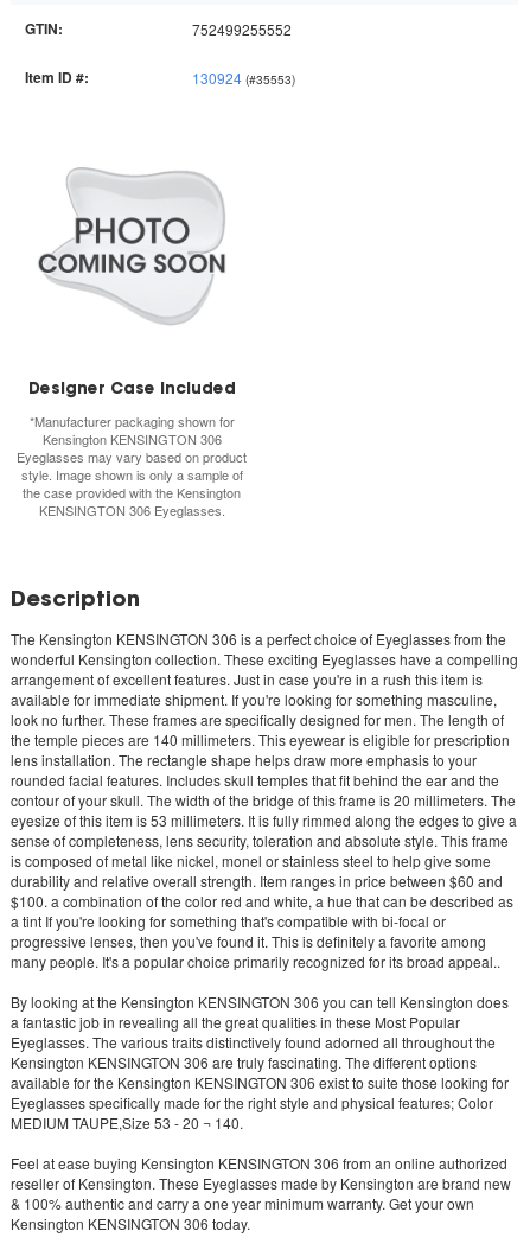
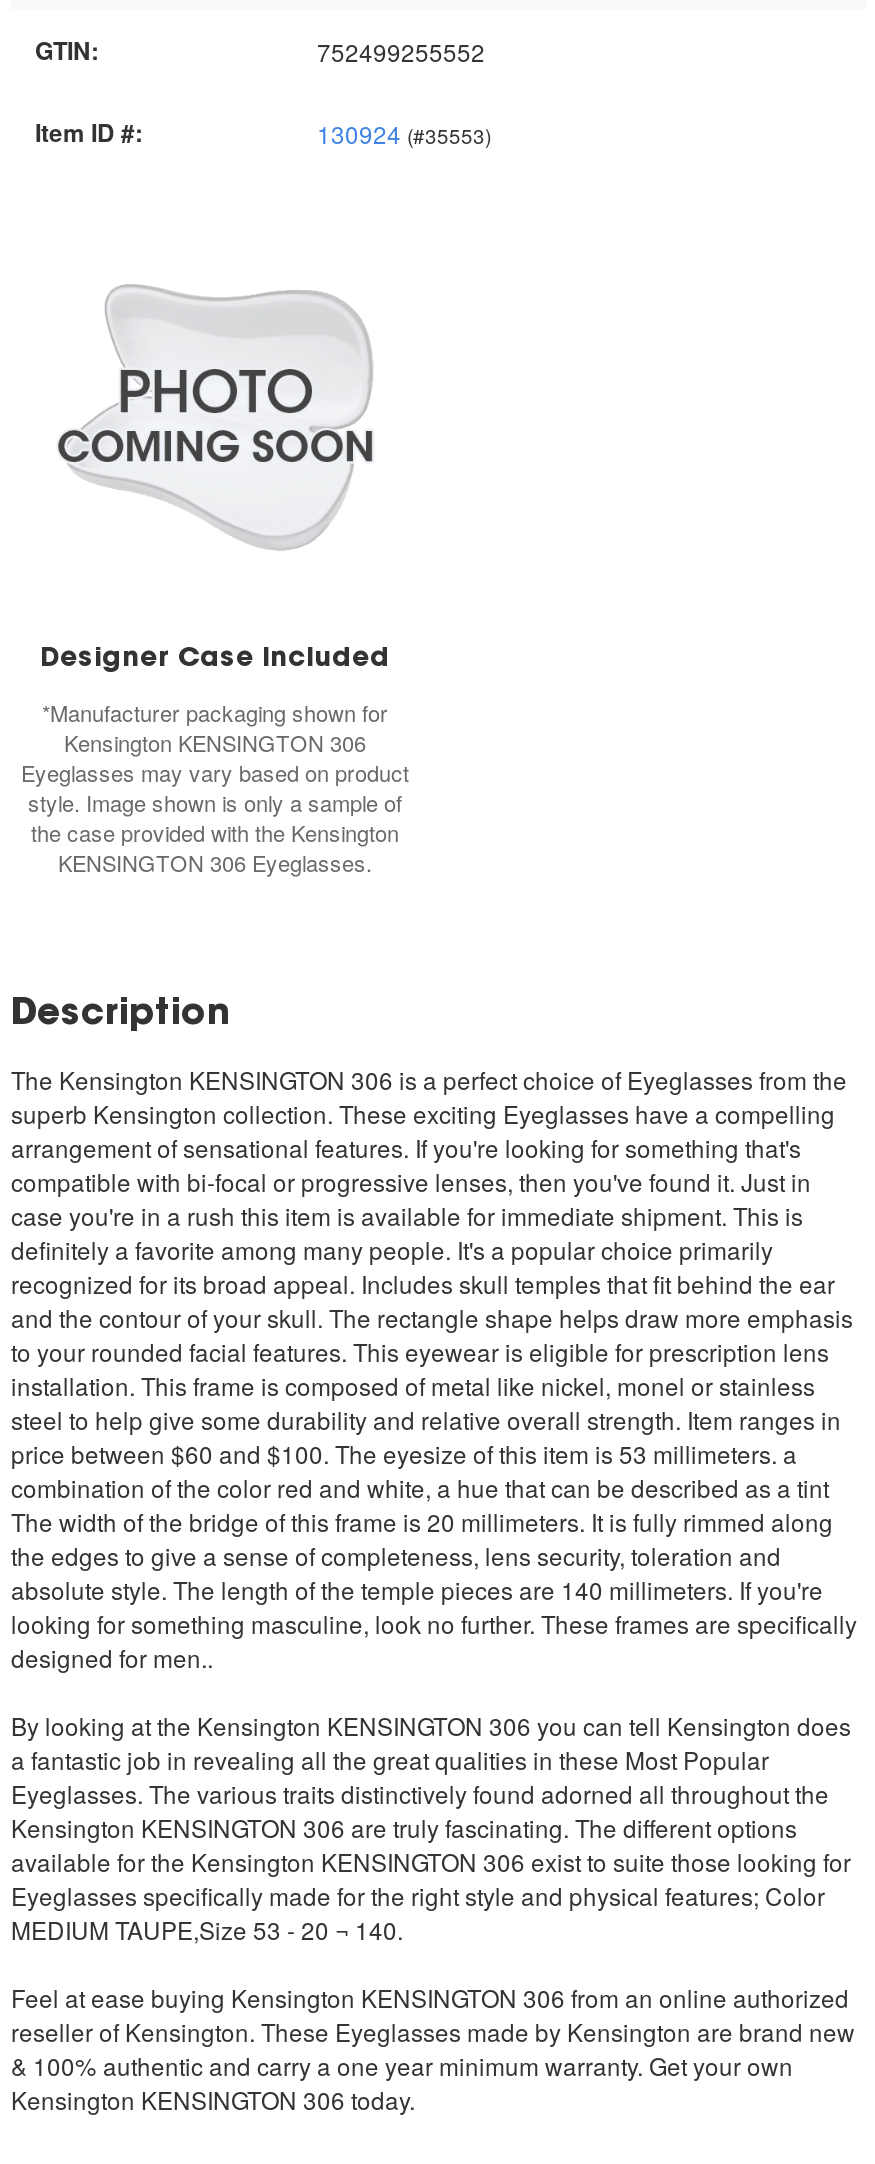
[11,649,518,971] wonderful Kensington collection. These exciting Eyeglasses have a compelling | arrangement of excellent features. Just in case you're in a rush this item is | available for immediate shipment. If you're looking for something masculine, | look no further. These frames are specifically designed for men. The length of | the temple pieces are 140 millimeters. This eyewear is eligible for prescription | lens installation. The rectangle shape helps draw more emphasis to your | rounded facial features. Includes skull temples that fit behind the ear and the | contour of your skull. The width of the bridge of this frame is 20 millimeters. The | eyesize of this item is 53 millimeters. It is fully rimmed along the edges to give a | sense of completeness, lens security, toleration and absolute style. This frame | is composed of metal like nickel, monel or stainless steel to help give some | durability and relative overall strength. Item ranges in price between $60 and | $100. a combination of the color red and white, a hue that can be described as | a tint If you're looking for something that's compatible with bi-focal or | progressive lenses, then you've found it. This is definitely a favorite among | many people. It's a popular choice primarily recognized for its broad appeal.. -> [11,1096,857,1674] superb Kensington collection. These exciting Eyeglasses have a compelling | arrangement of sensational features. If you're looking for something that's | compatible with bi-focal or progressive lenses, then you've found it. Just in | case you're in a rush this item is available for immediate shipment. This is | definitely a favorite among many people. It's a popular choice primarily | recognized for its broad appeal. Includes skull temples that fit behind the ear | and the contour of your skull. The rectangle shape helps draw more emphasis | to your rounded facial features. This eyewear is eligible for prescription lens | installation. This frame is composed of metal like nickel, monel or stainless | steel to help give some durability and relative overall strength. Item ranges in | price between $60 and $100. The eyesize of this item is 53 millimeters. a | combination of the color red and white, a hue that can be described as a tint | The width of the bridge of this frame is 20 millimeters. It is fully rimmed along | the edges to give a sense of completeness, lens security, toleration and | absolute style. The length of the temple pieces are 140 millimeters. If you're | looking for something masculine, look no further. These frames are specifically | designed for men..

